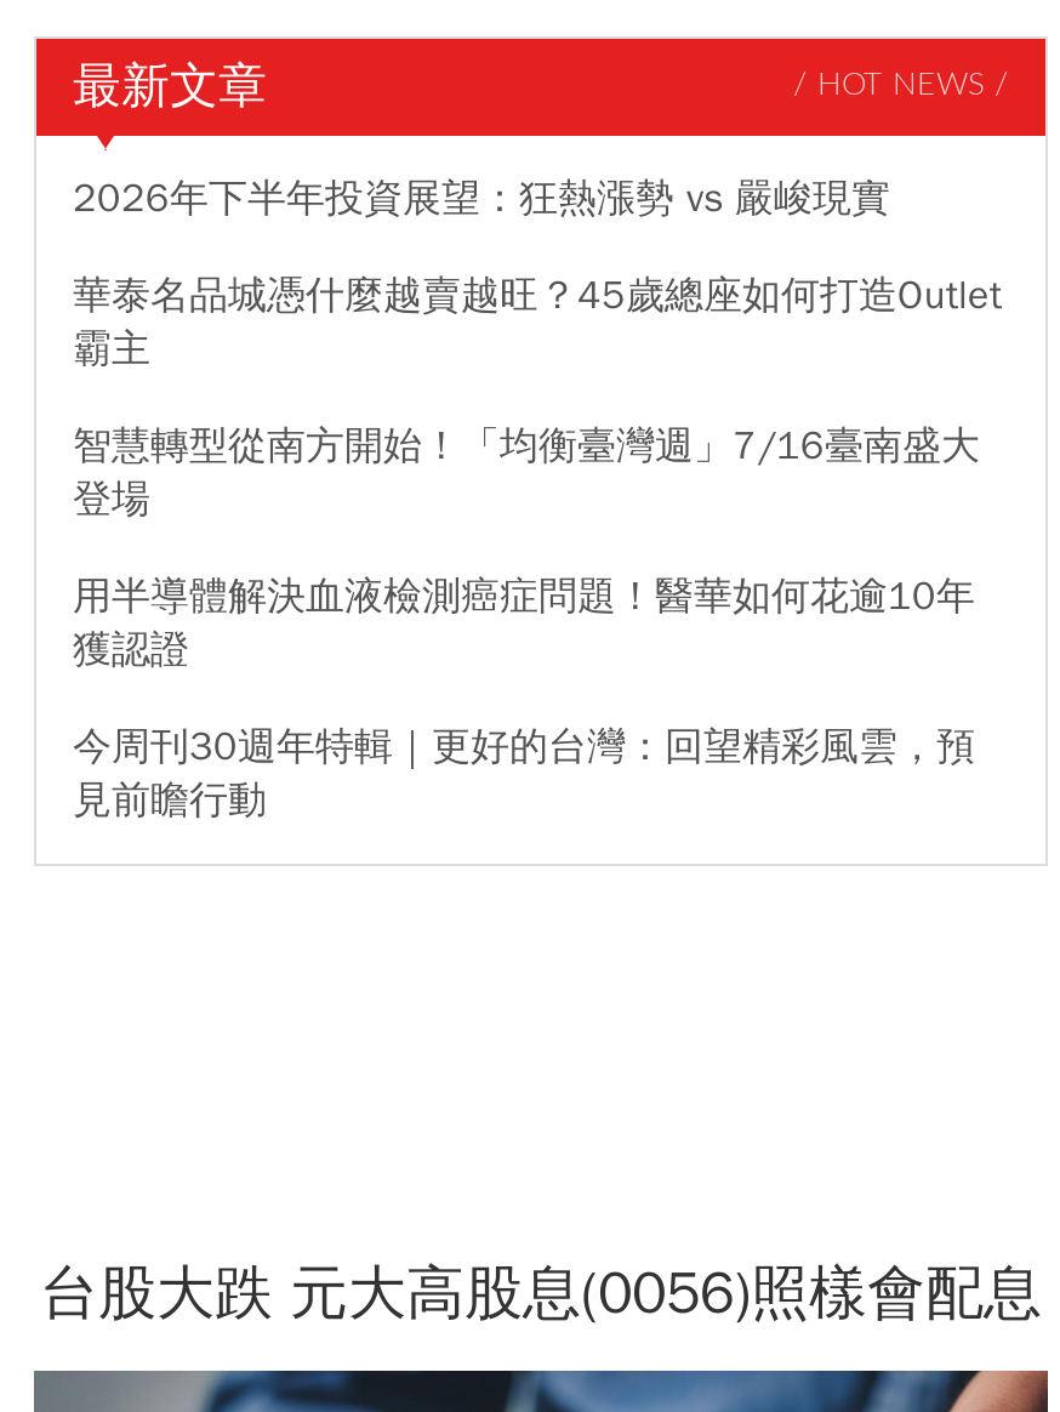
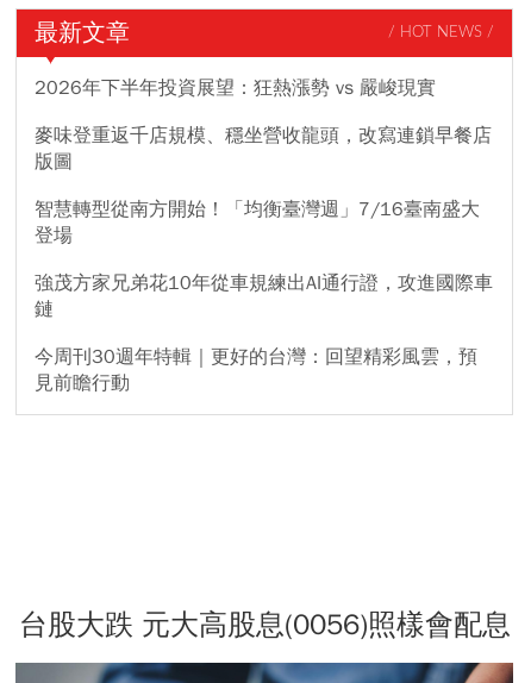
[73,271,1002,373] 華泰名品城憑什麼越賣越旺？45歲總座如何打造Outlet | 霸主 -> [35,124,492,174] 麥味登重返千店規模、穩坐營收龍頭，改寫連鎖早餐店 | 版圖
[73,572,975,674] 用半導體解決血液檢測癌症問題！醫華如何花逾10年 | 獲認證 -> [35,271,493,321] 強茂方家兄弟花10年從車規練出AI通行證，攻進國際車 | 鏈

